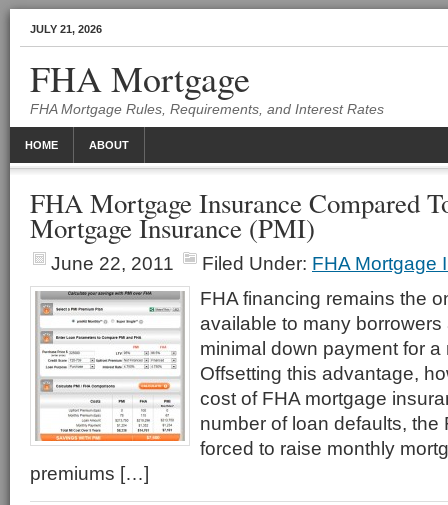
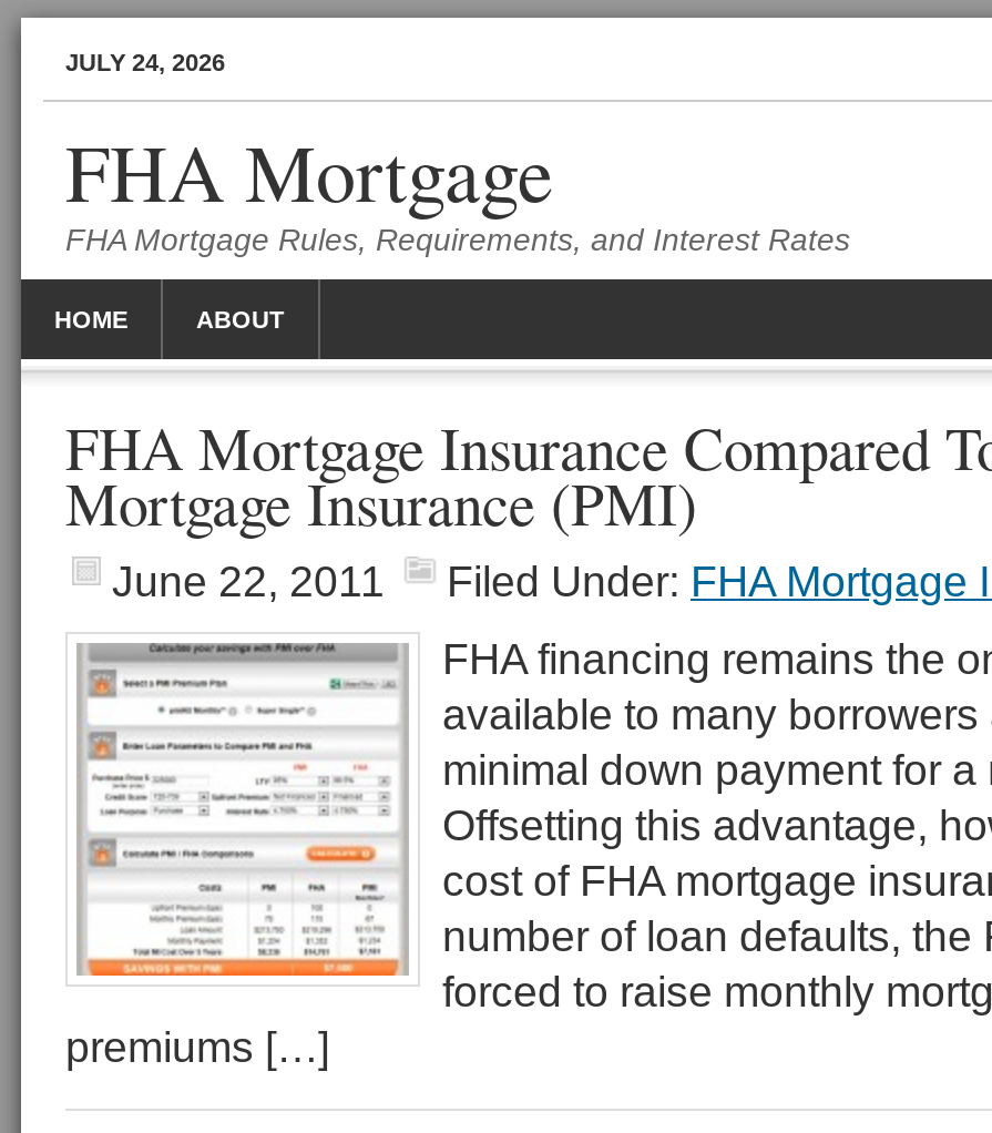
[30,23,102,35] JULY 21, 2026 -> [65,49,225,75] JULY 24, 2026

